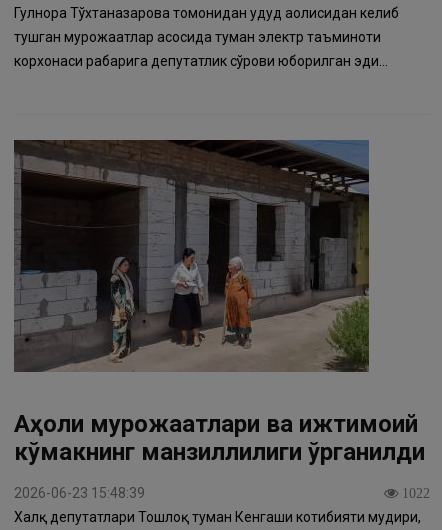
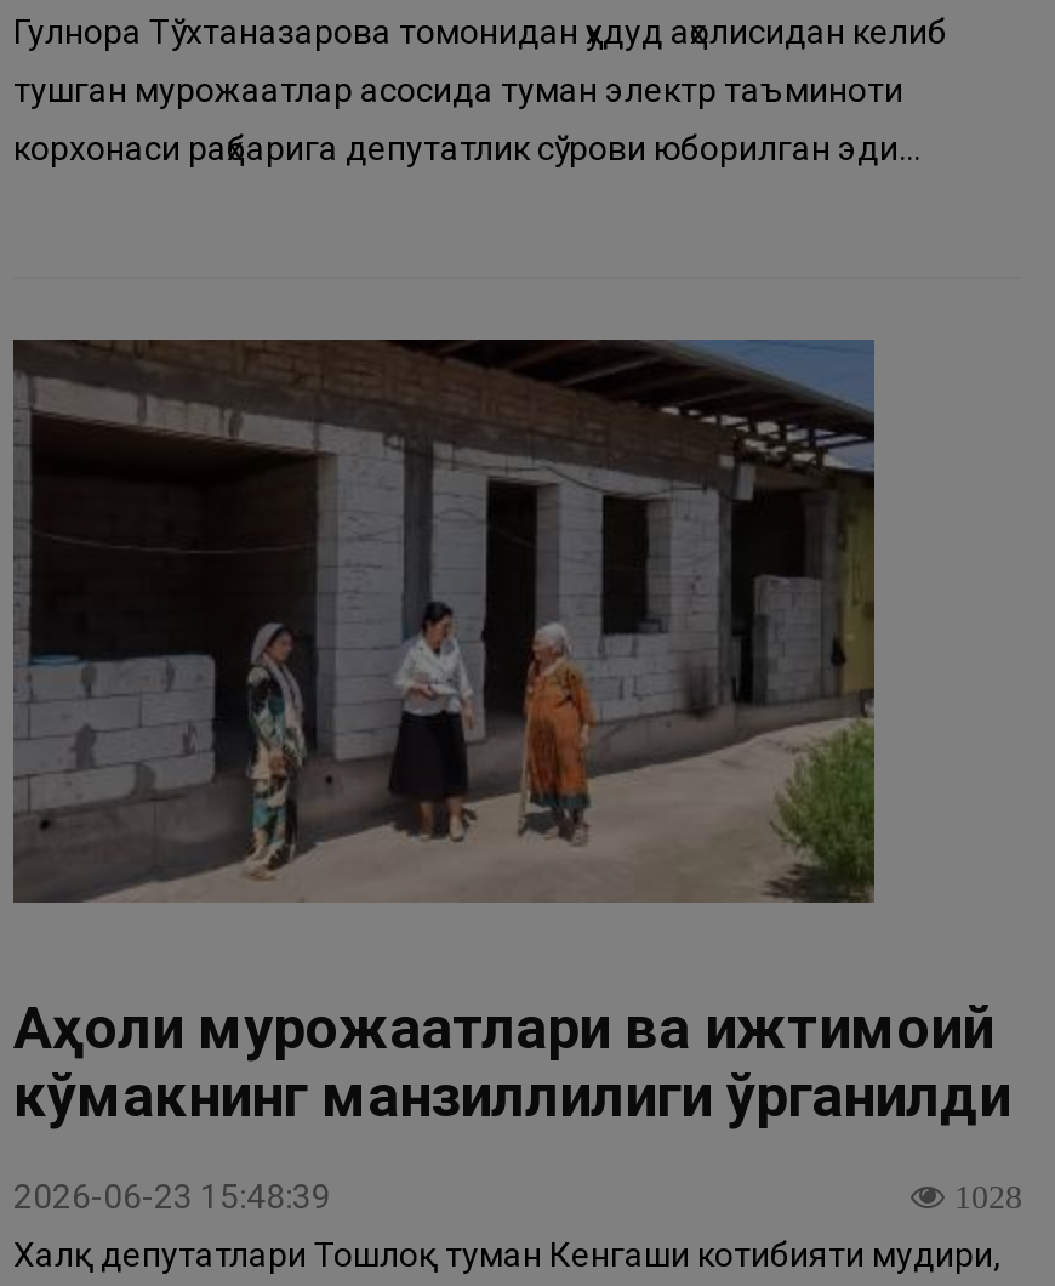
[398,486,430,500] 1022 -> [945,1179,1022,1213] 1028

